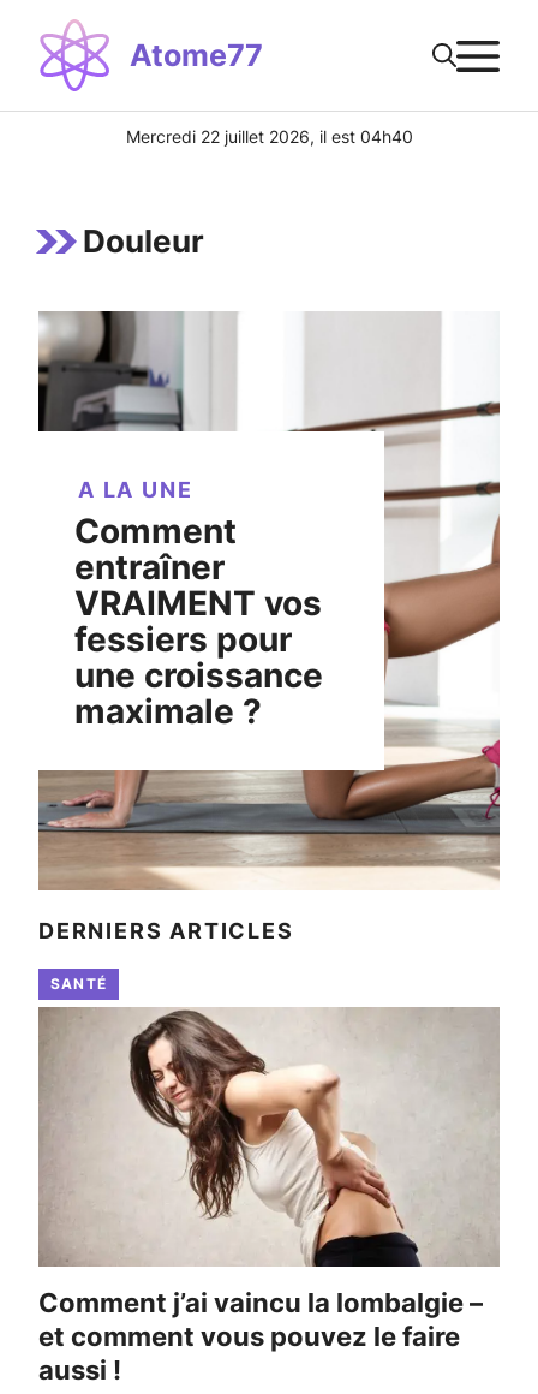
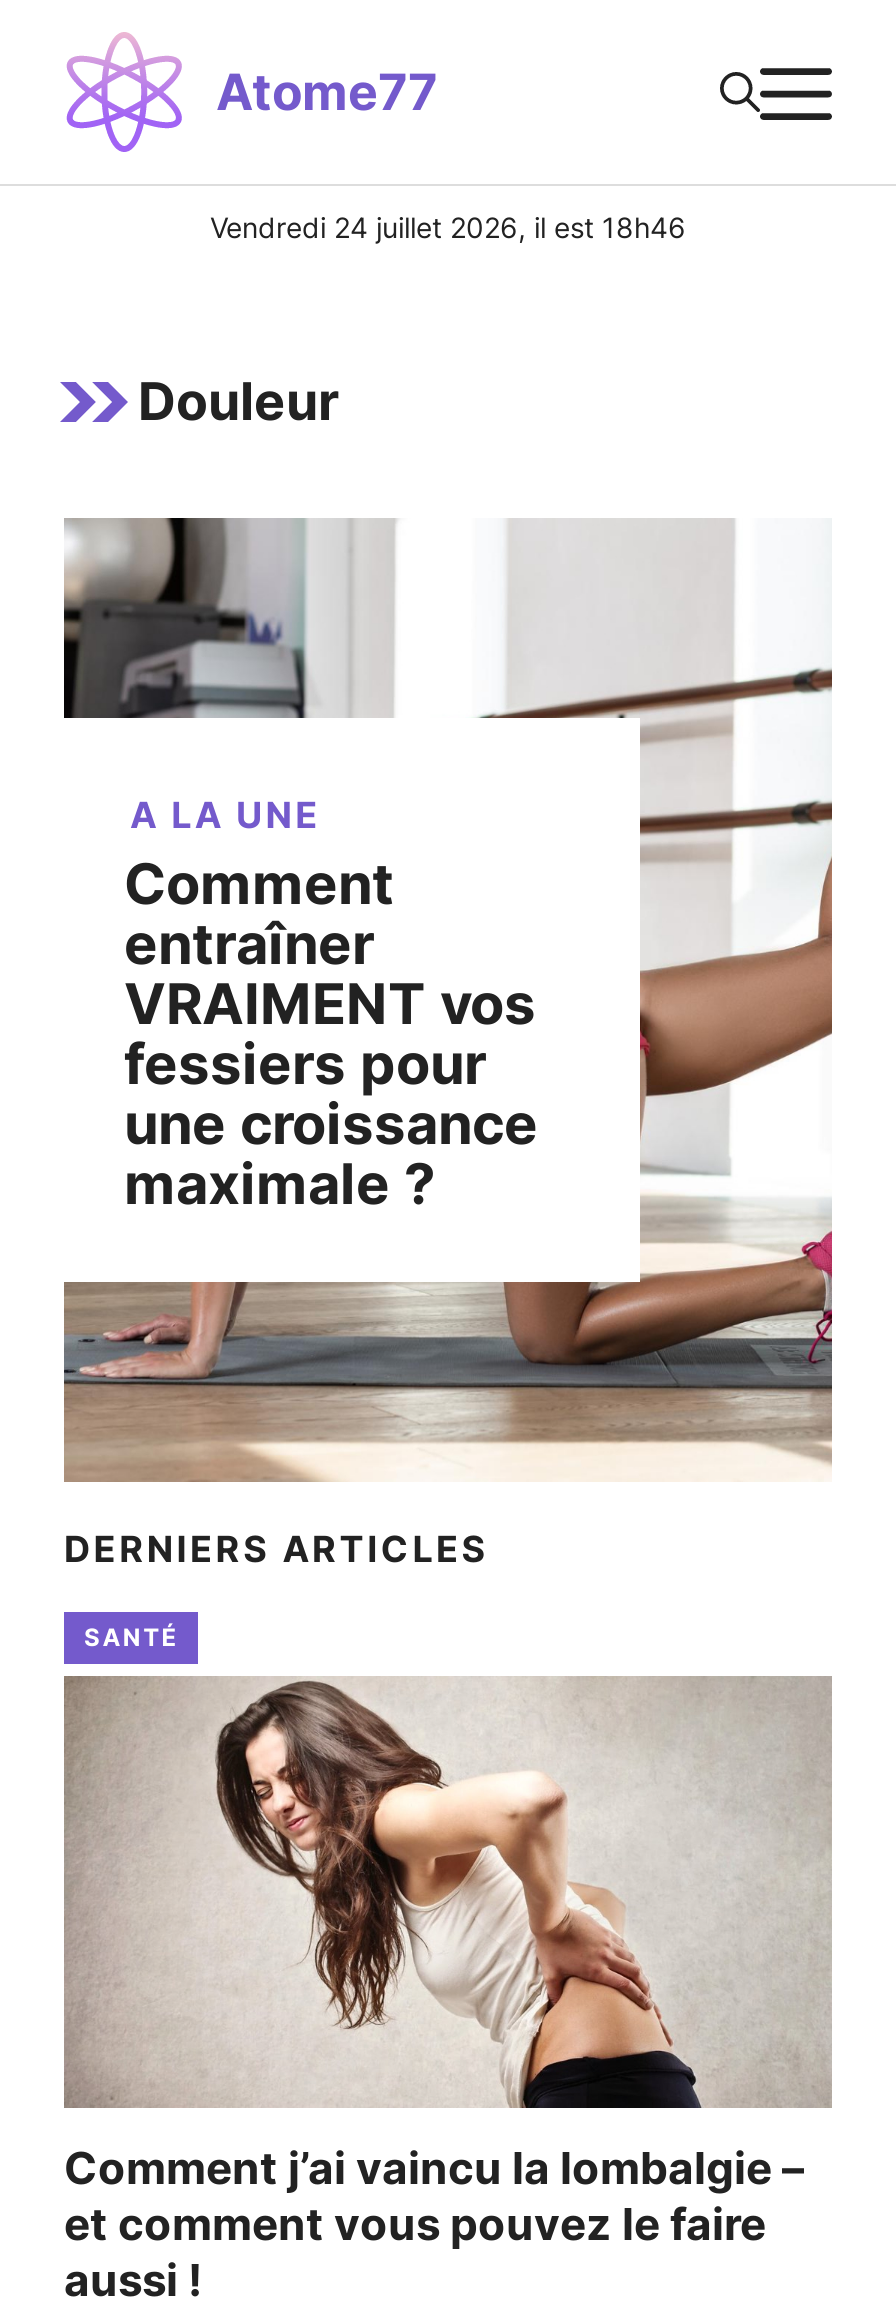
[125,126,413,147] Mercredi 22 juillet 2026, il est 04h40 -> [210,210,686,244] Vendredi 24 juillet 2026, il est 18h46

